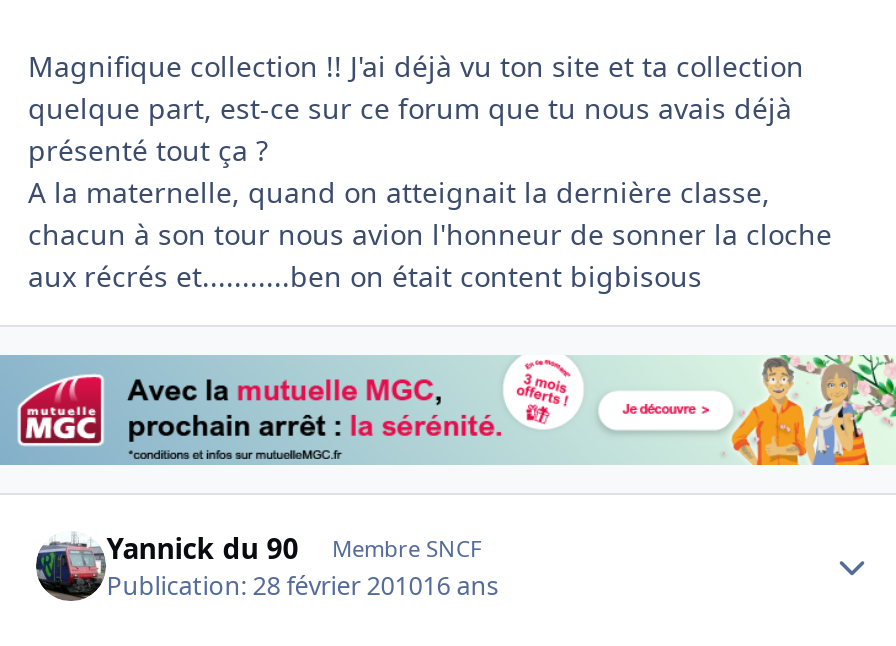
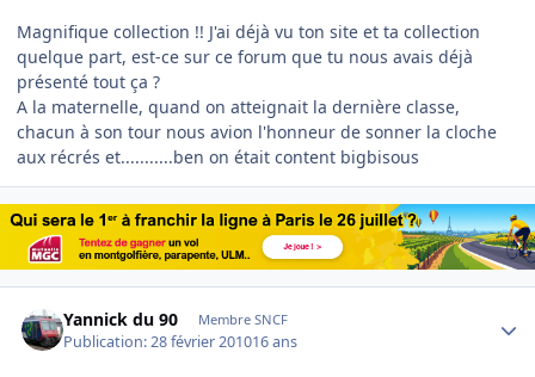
[6,353,890,467] [image] -> [4,203,531,271] [image]

